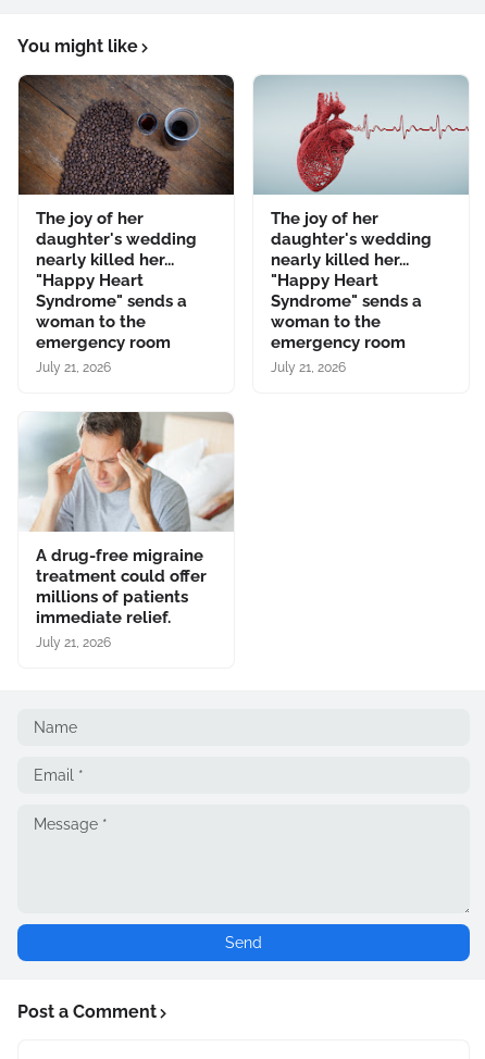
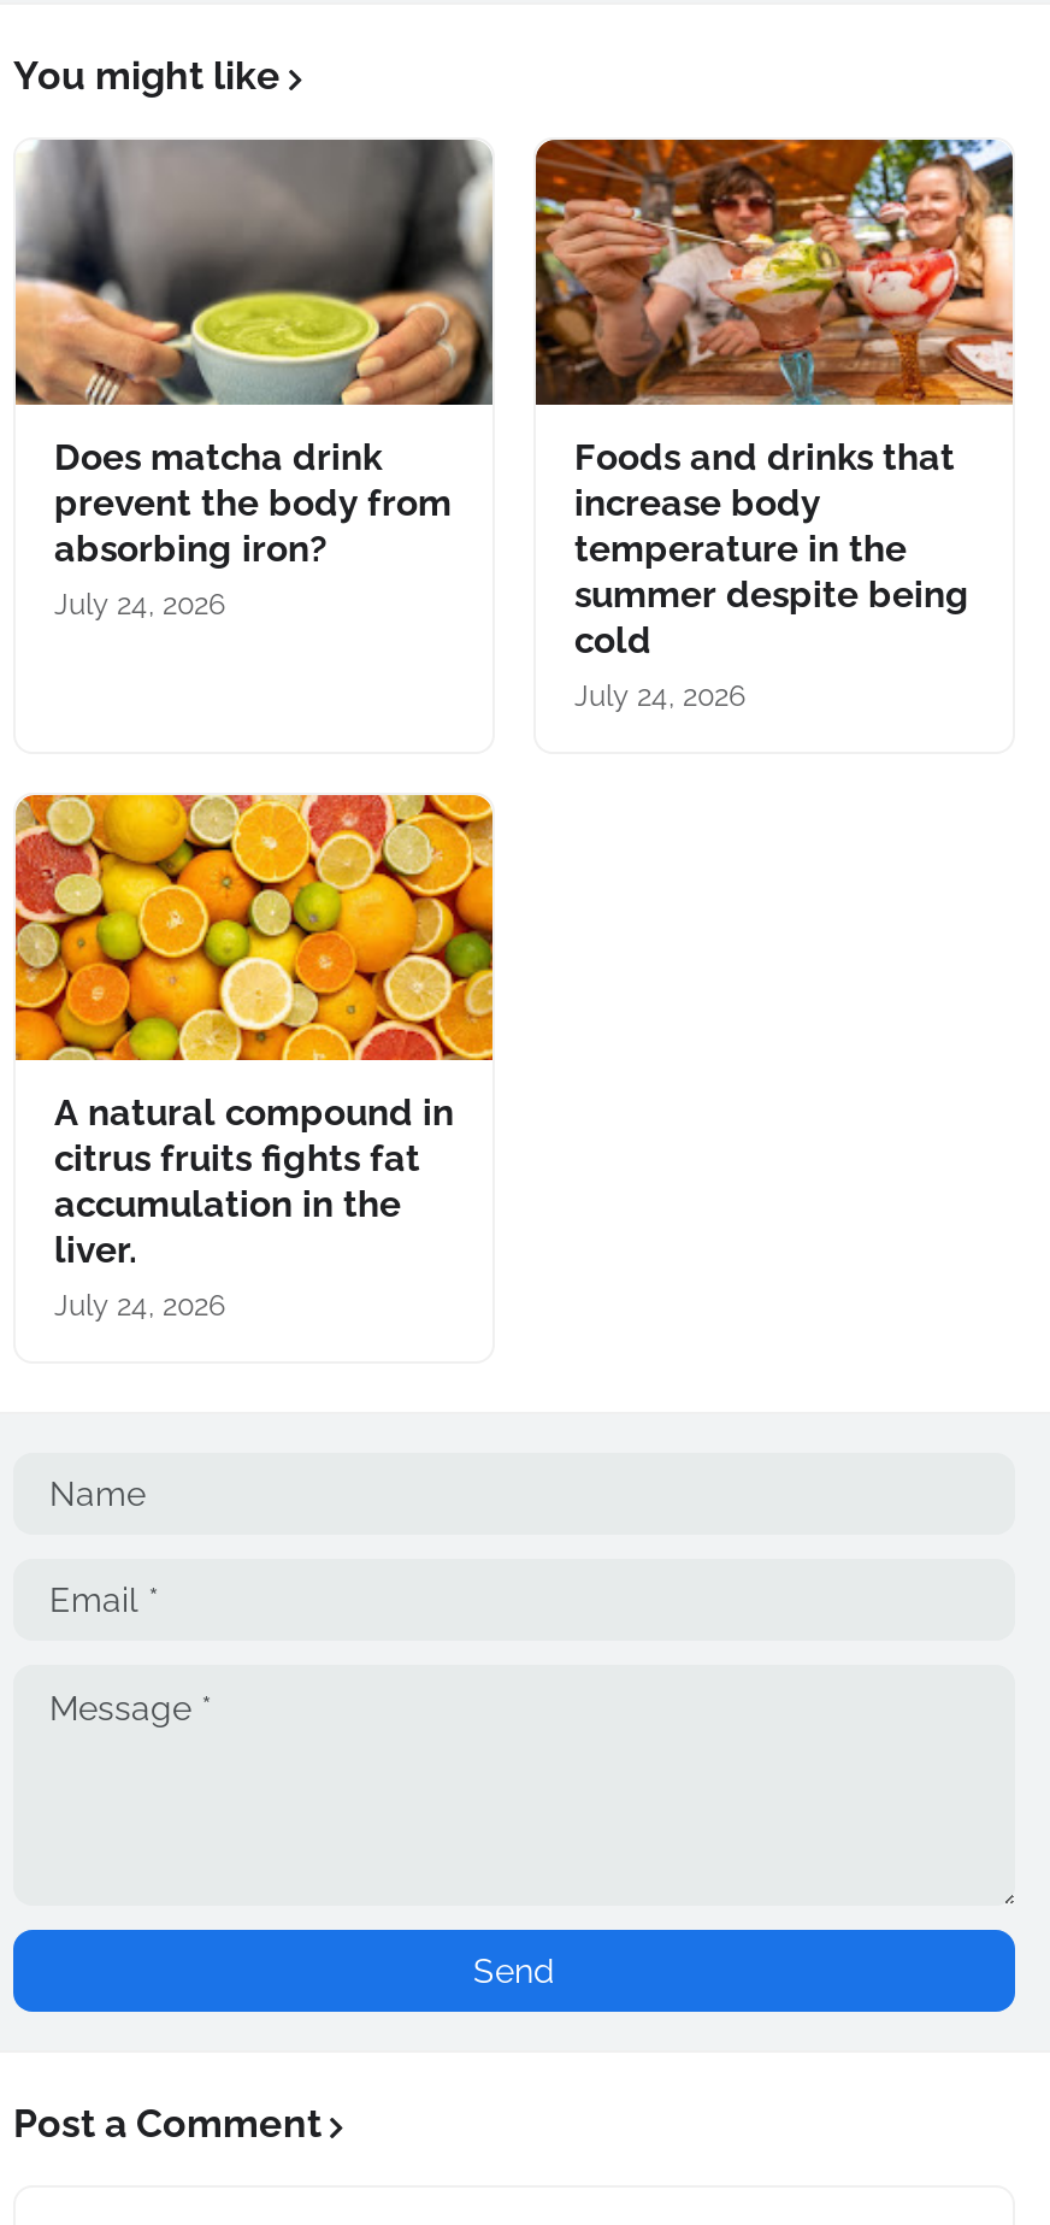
[17,74,235,375] [image] | The joy of her | daughter's wedding | nearly killed her... | "Happy Heart | Syndrome" sends a | woman to the | emergency room | July 21, 2026 -> [13,140,495,622] [image] | Does matcha drink | prevent the body from | absorbing iron? | July 24, 2026
[253,75,469,375] [image] | The joy of her | daughter's wedding | nearly killed her... | "Happy Heart | Syndrome" sends a | woman to the | emergency room | July 21, 2026 -> [533,137,1015,714] [image] | Foods and drinks that | increase body | temperature in the | summer despite being | cold | July 24, 2026
[18,411,235,651] [image] | A drug-free migraine | treatment could offer | millions of patients | immediate relief. | July 21, 2026 -> [13,793,495,1323] [image] | A natural compound in | citrus fruits fights fat | accumulation in the | liver. | July 24, 2026

